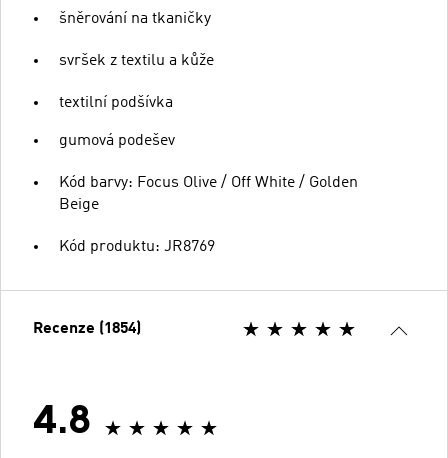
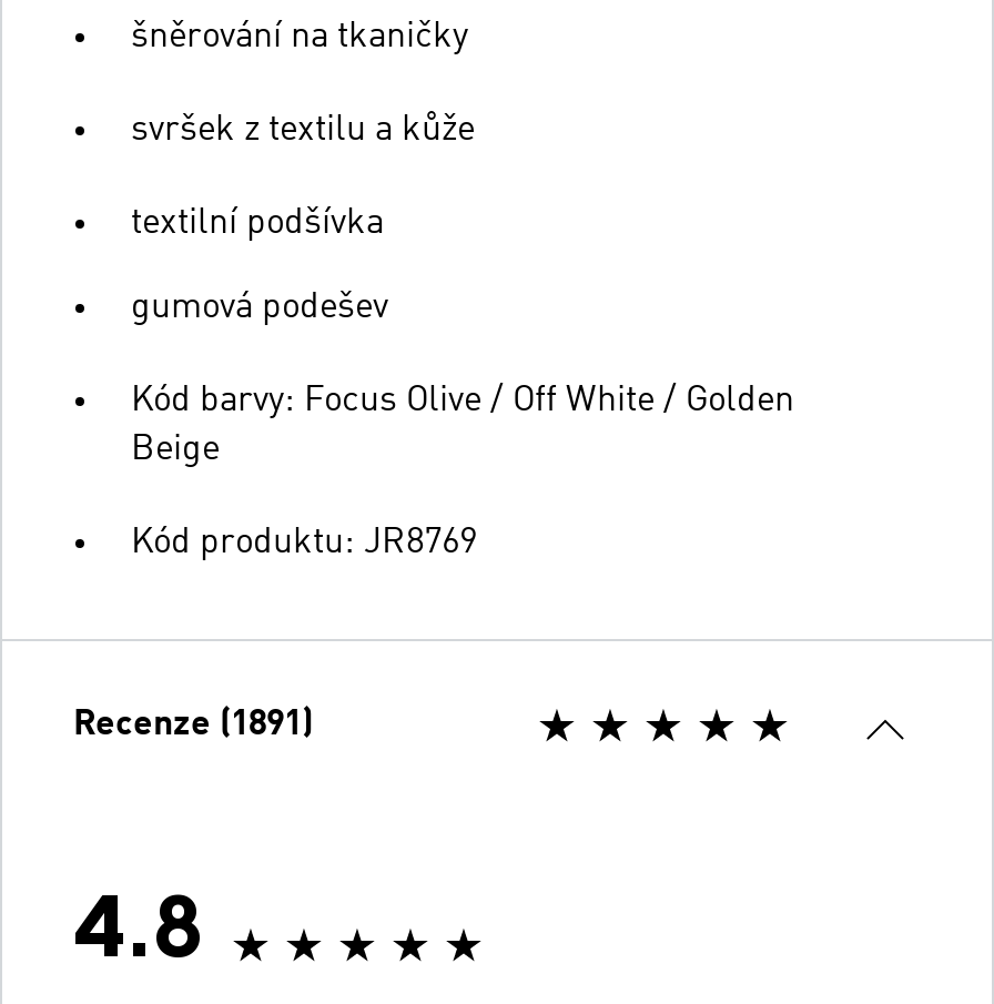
[33,321,141,337] Recenze (1854) -> [73,708,313,743] Recenze (1891)

